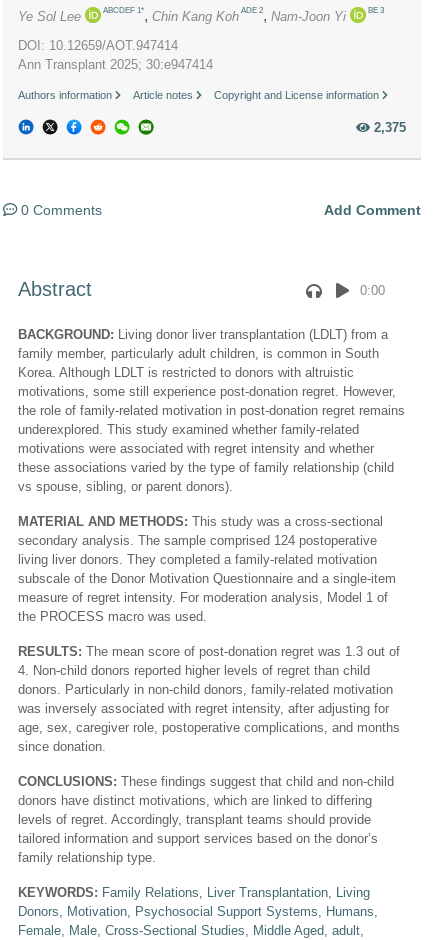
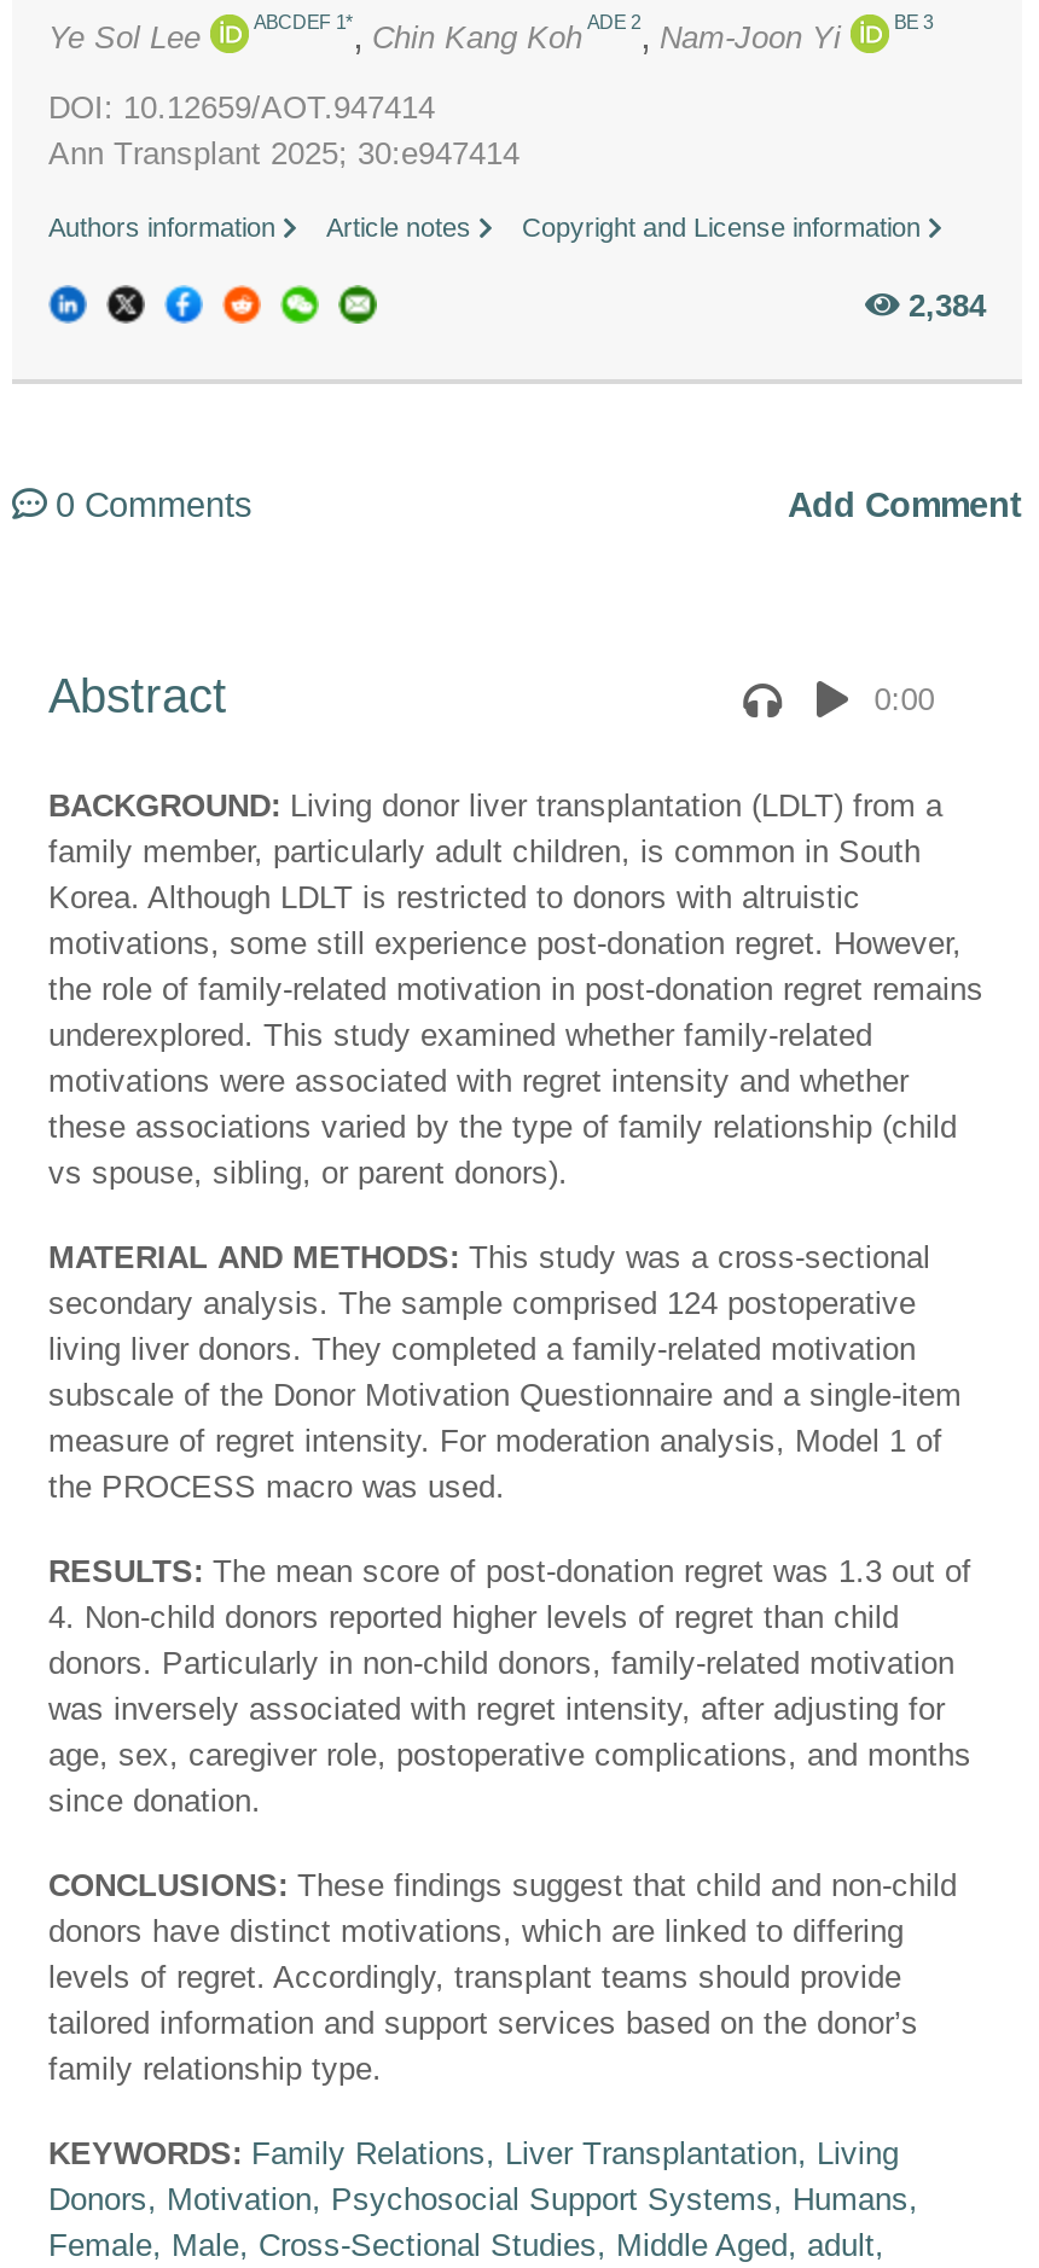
[374,120,406,135] 2,375 -> [909,288,986,324] 2,384

